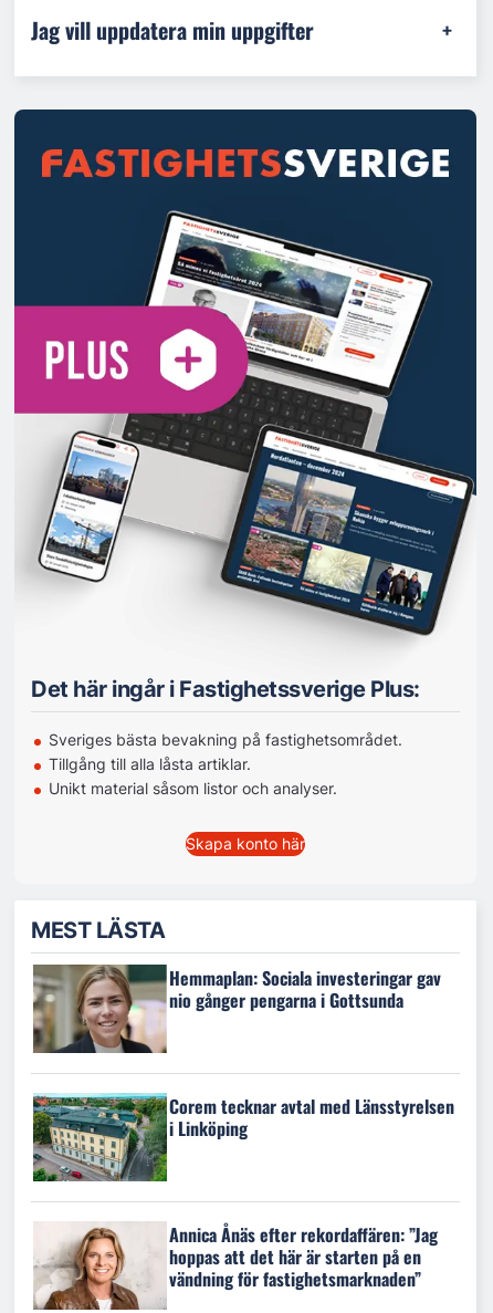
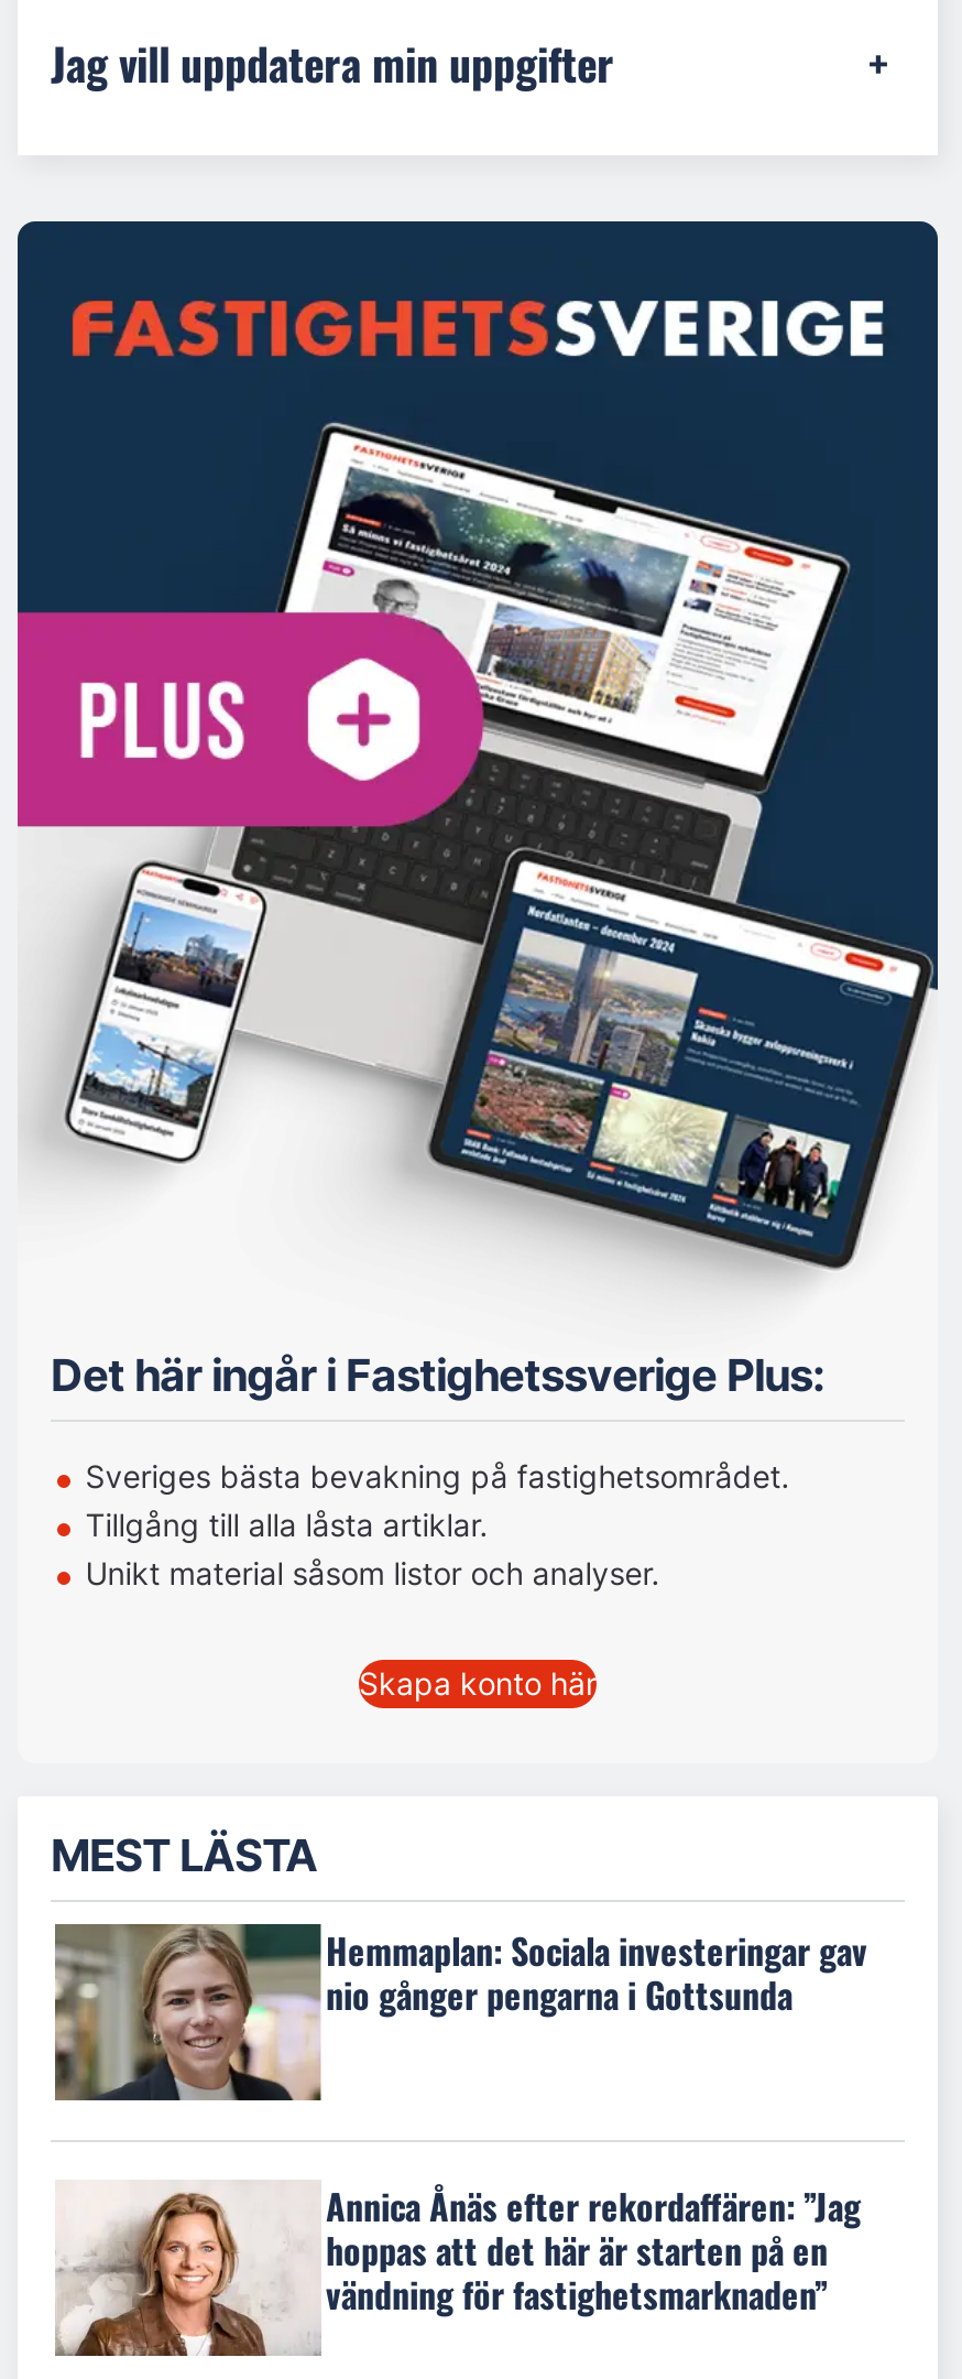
[32,1093,454,1181] [image] | Corem tecknar avtal med Länsstyrelsen | i Linköping -> none

